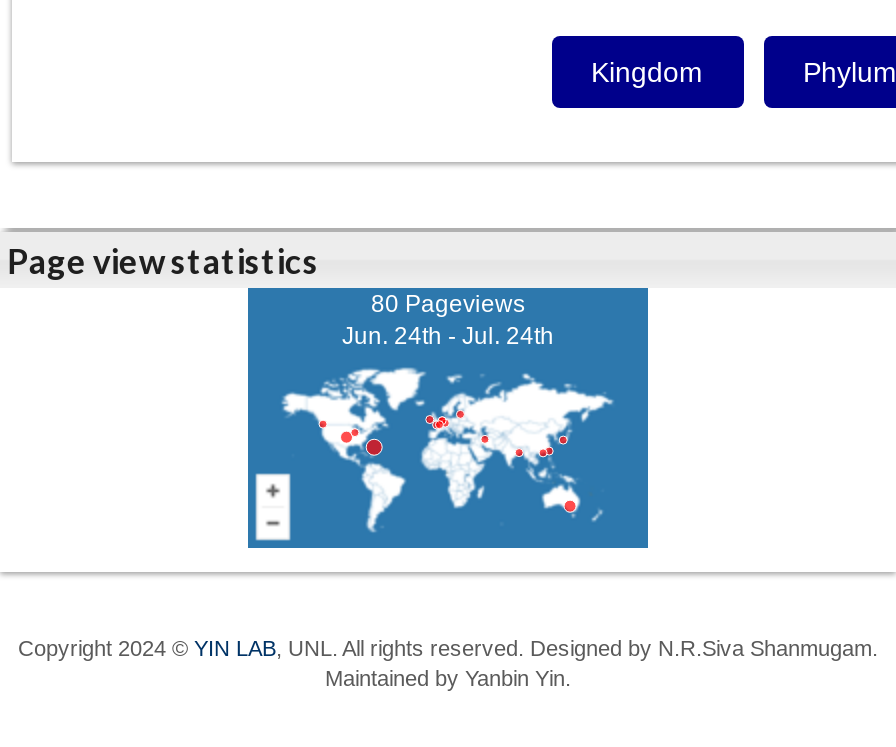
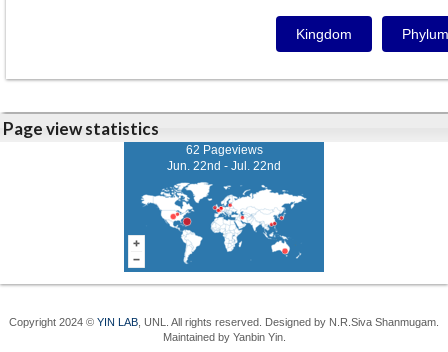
[371,290,525,318] 80 Pageviews -> [185,143,262,157] 62 Pageviews
[342,322,554,350] Jun. 24th - Jul. 24th -> [167,159,281,173] Jun. 22nd - Jul. 22nd

